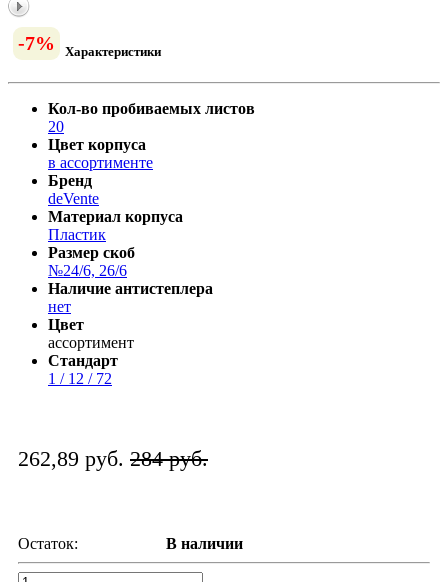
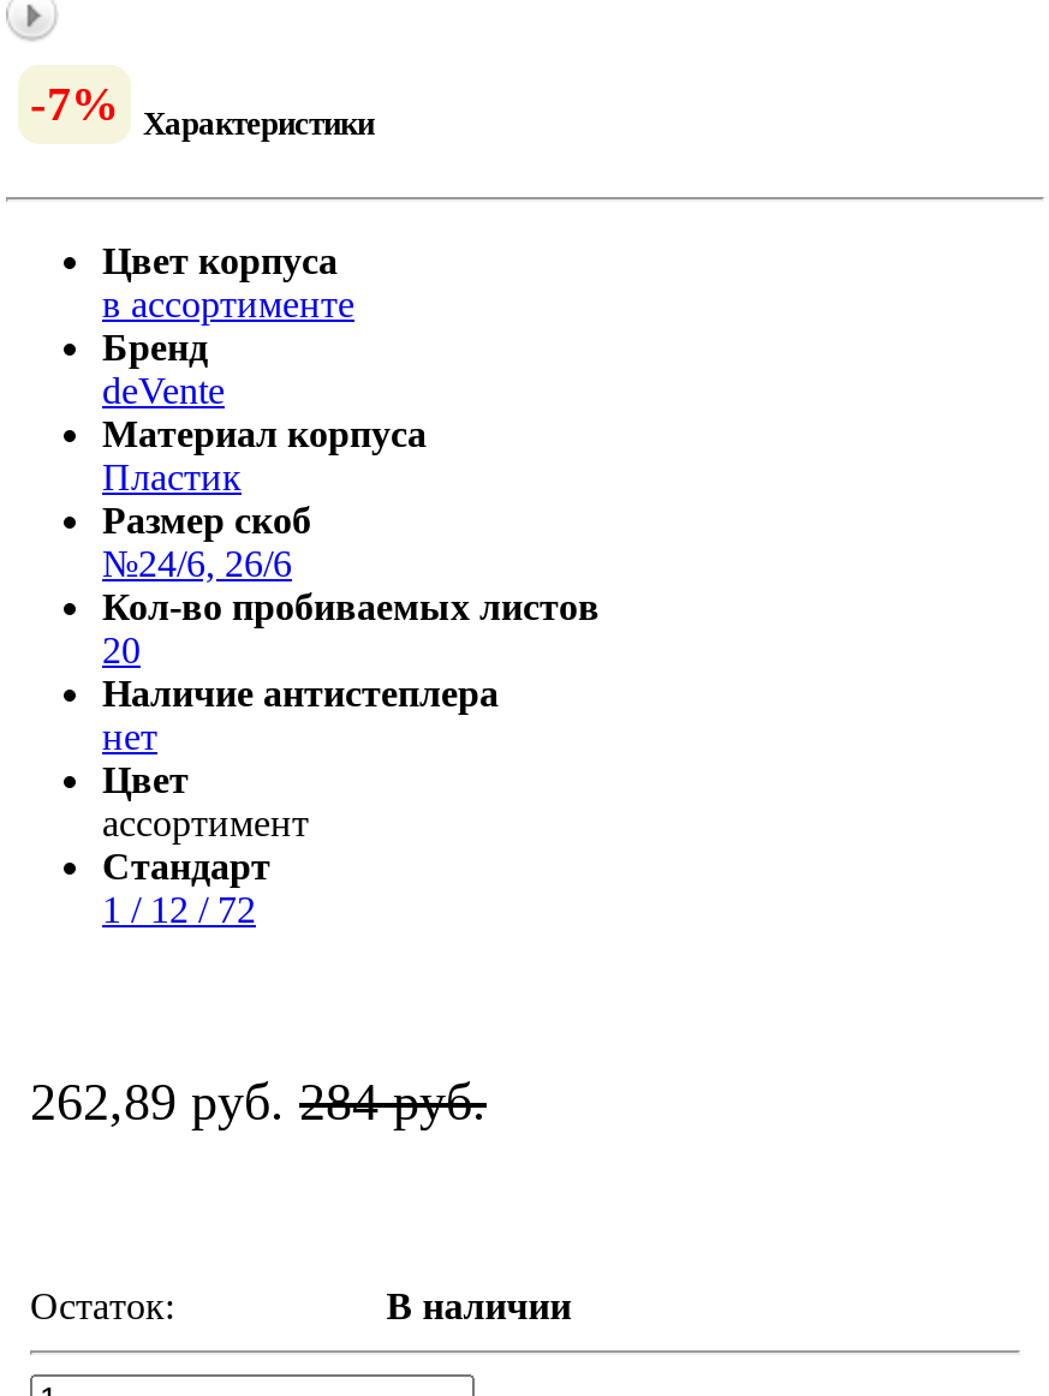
moved [48,100,255,135] -> [102,587,600,671]: Кол-во пробиваемых листов | 20
moved [48,136,183,279] -> [102,241,427,584]: Цвет корпуса | в ассортименте | Бренд | deVente | Материал корпуса | Пластик | Размер скоб | №24/6, 26/6

